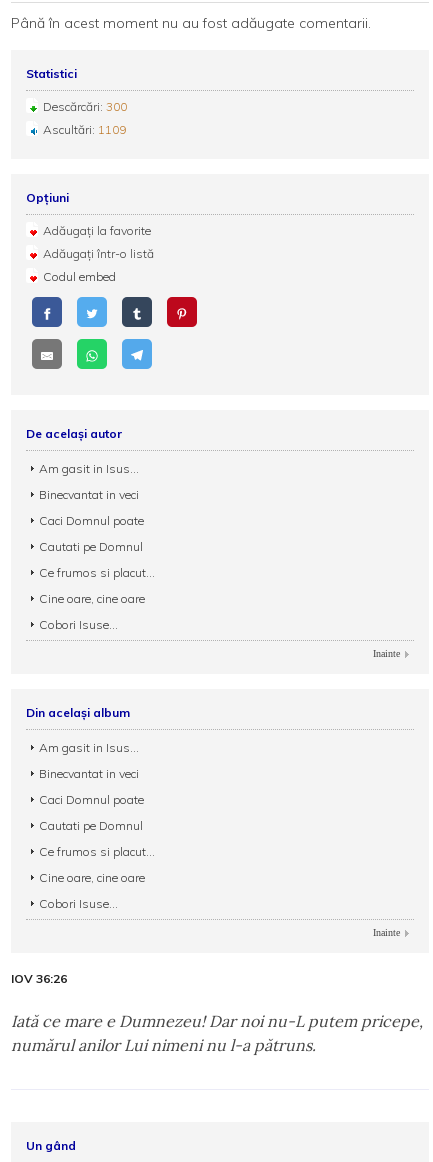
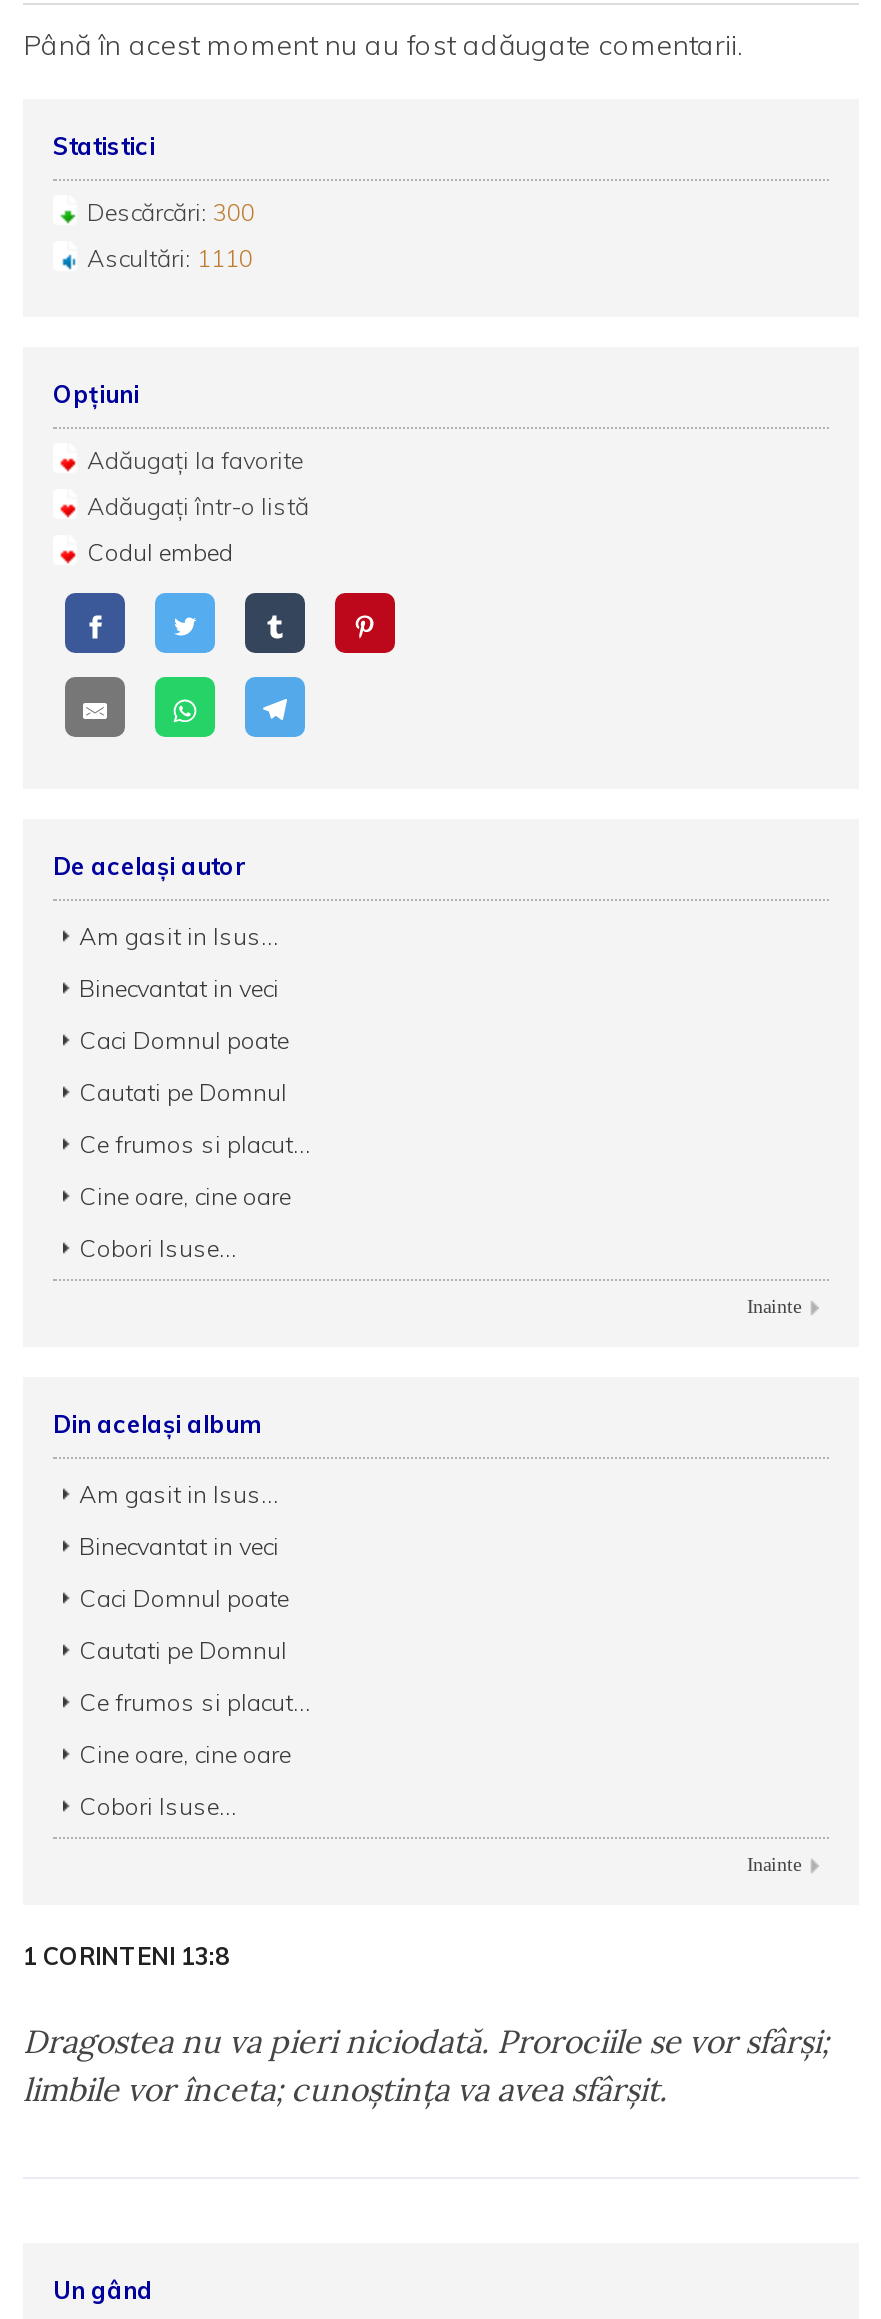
[43,122,126,137] Ascultări: 1109 -> [87,243,253,273] Ascultări: 1110
[11,971,67,986] IOV 36:26 -> [23,1941,229,1971] 1 CORINTENI 13:8
[11,1011,423,1055] Iată ce mare e Dumnezeu! Dar noi nu-L putem pricepe, | numărul anilor Lui nimeni nu l-a pătruns. -> [23,2021,829,2109] Dragostea nu va pieri niciodată. Prorociile se vor sfârşi; | limbile vor înceta; cunoştinţa va avea sfârşit.

